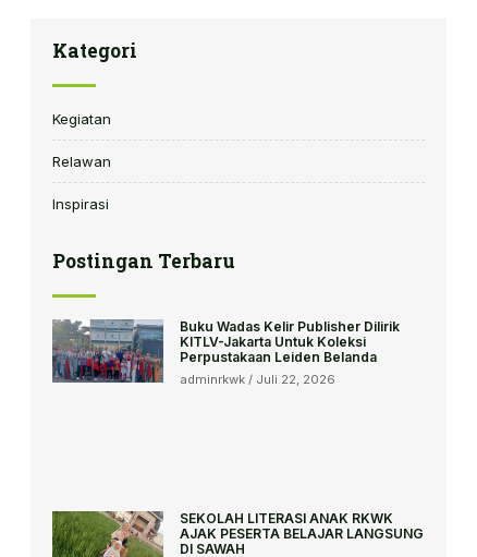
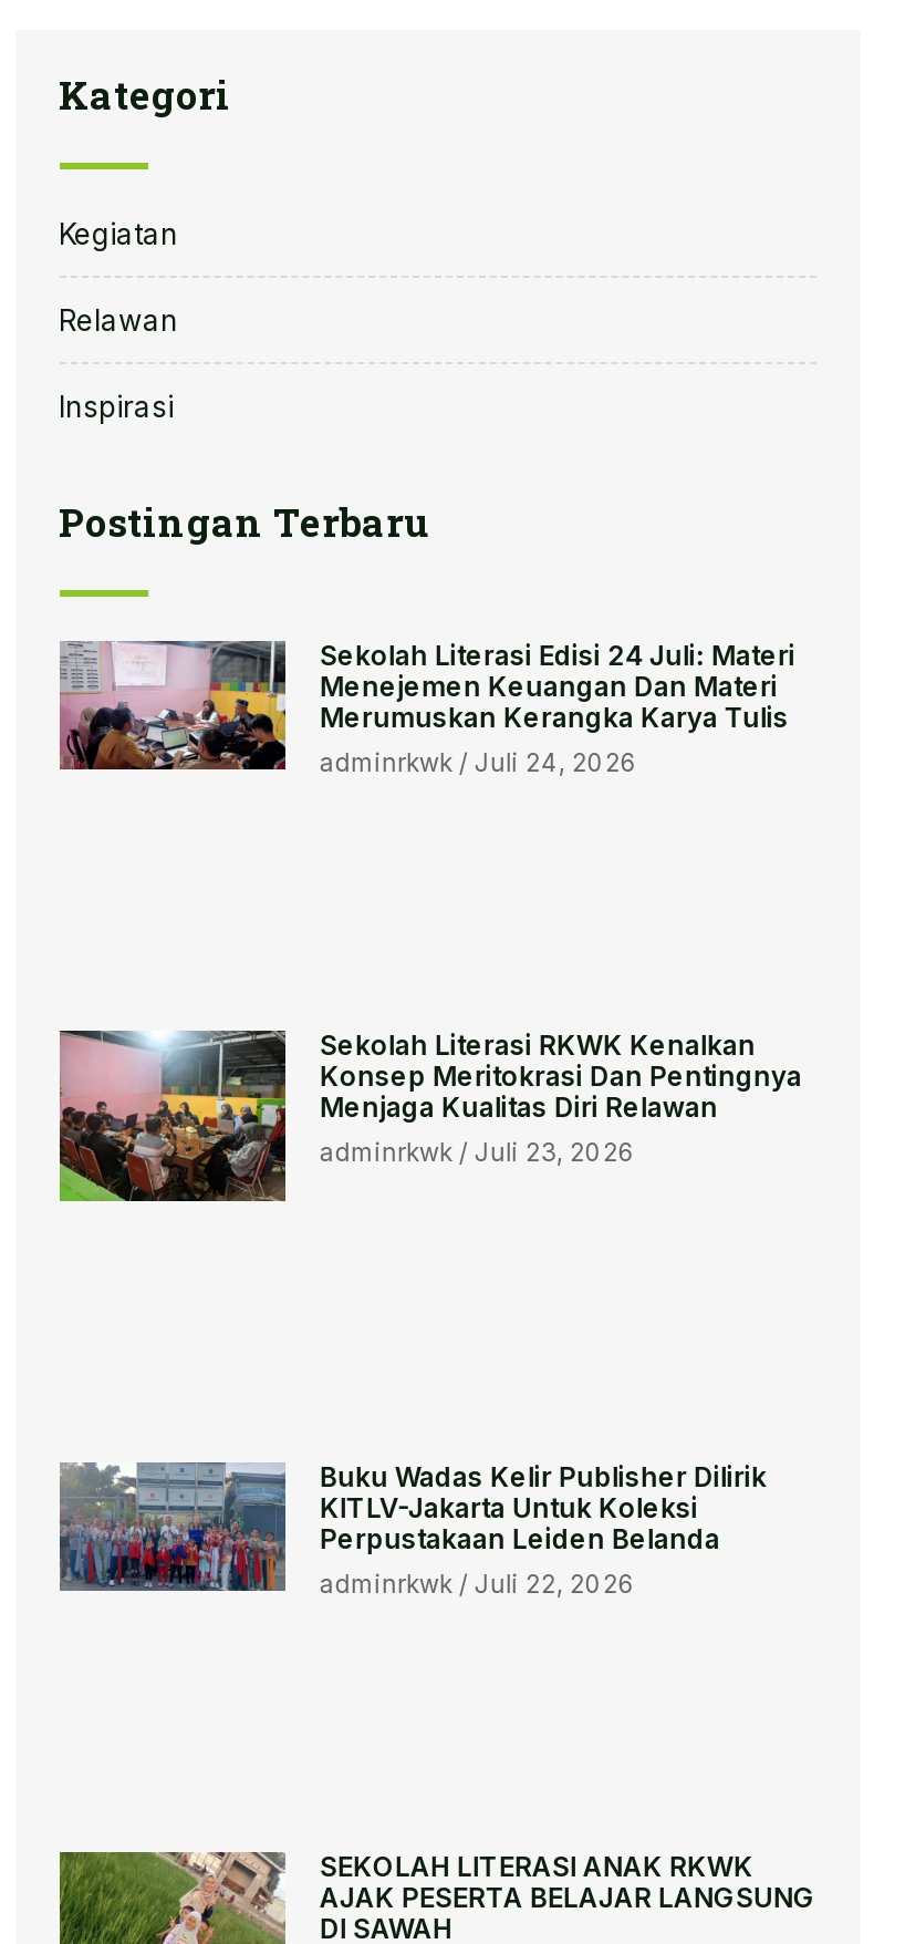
none -> [58,639,795,779] [image] | Sekolah Literasi Edisi 24 Juli: Materi | Menejemen Keuangan Dan Materi | Merumuskan Kerangka Karya Tulis | adminrkwk Juli 24, 2026
none -> [58,1028,802,1203] [image] | Sekolah Literasi RKWK Kenalkan | Konsep Meritokrasi Dan Pentingnya | Menjaga Kualitas Diri Relawan | adminrkwk Juli 23, 2026

